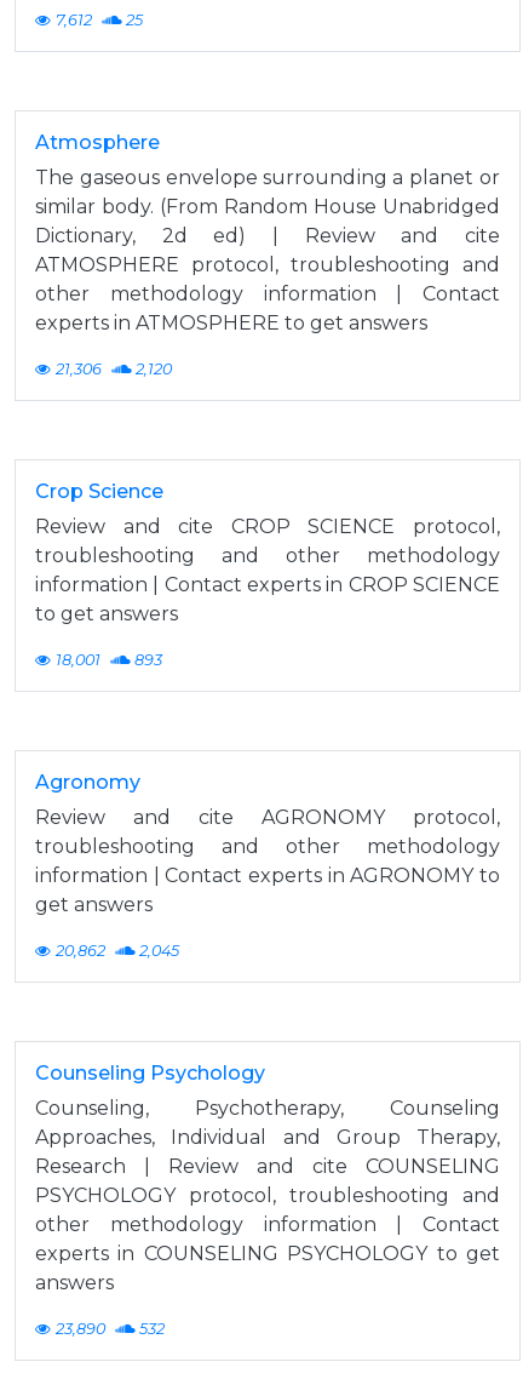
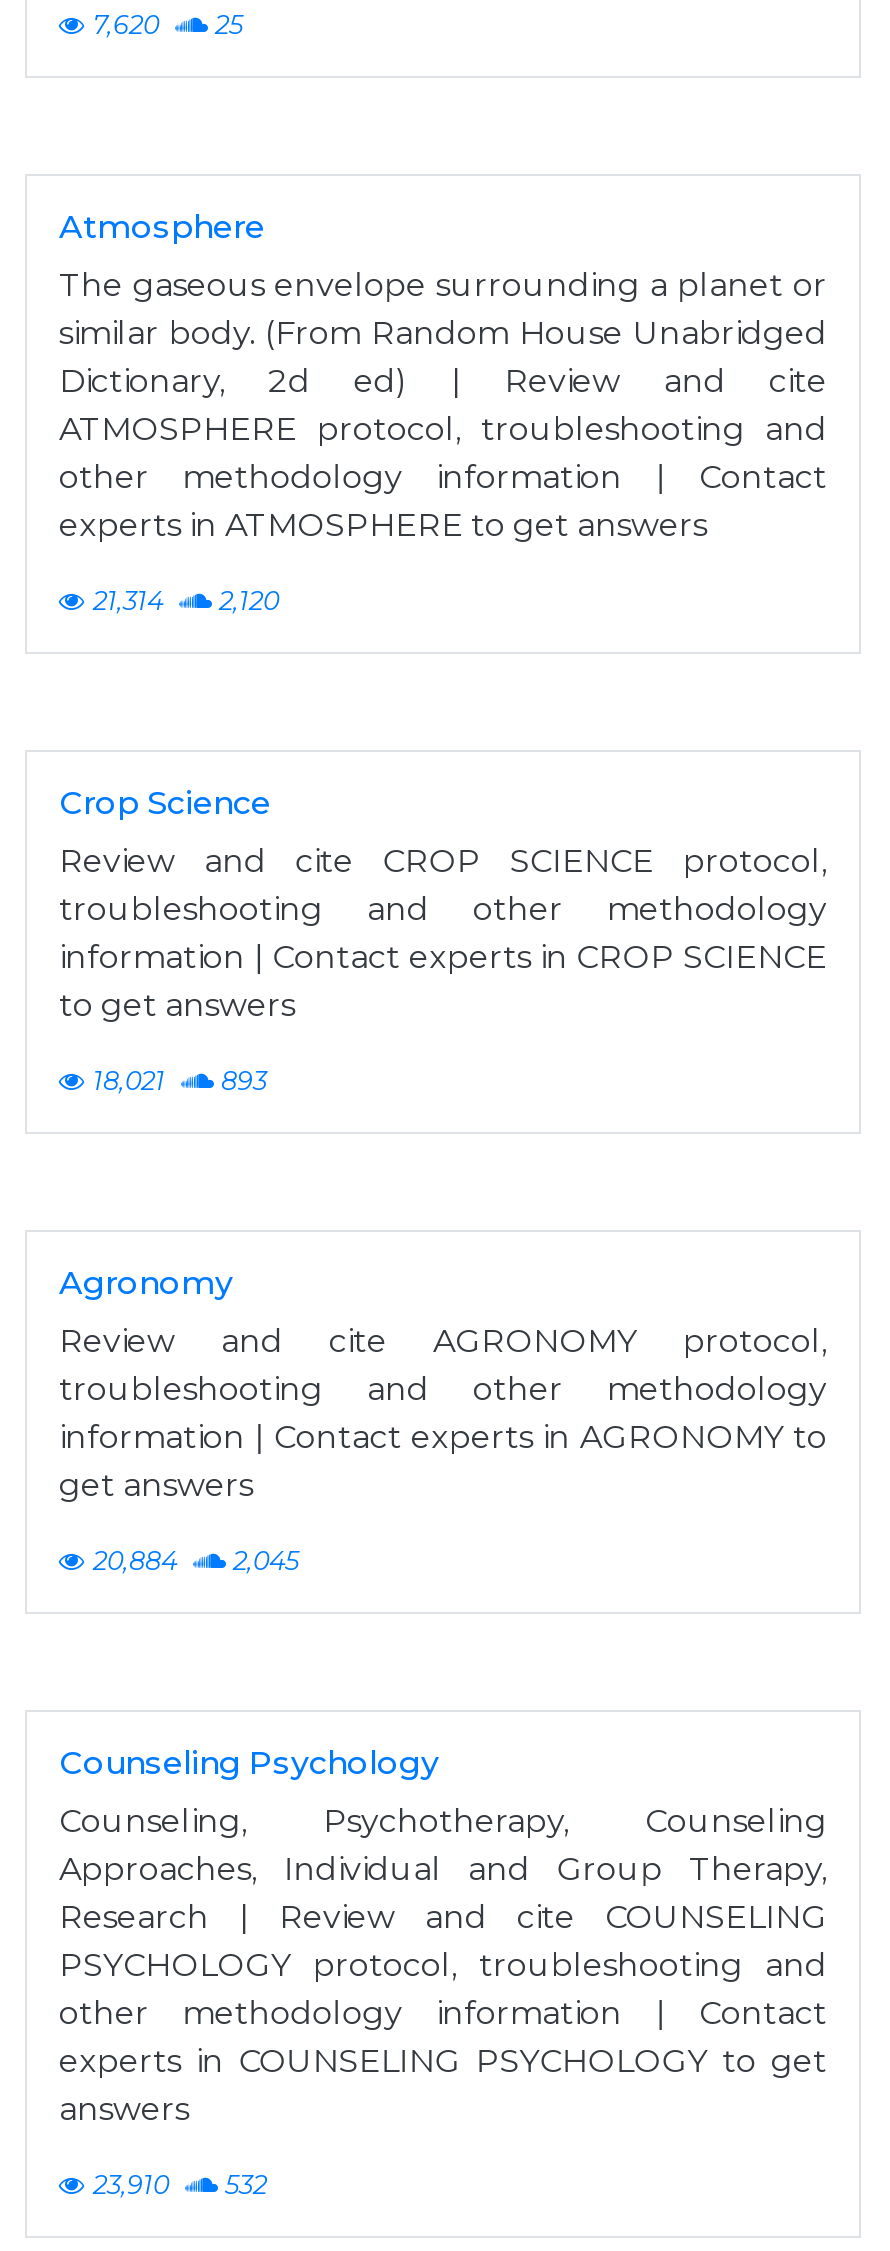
[56,11,143,29] 7,612 25 -> [93,9,243,39] 7,620 25
[56,360,172,378] 21,306 2,120 -> [93,585,279,615] 21,314 2,120
[56,650,162,669] 18,001 893 -> [93,1065,267,1095] 18,021 893
[56,941,179,959] 20,862 2,045 -> [93,1545,299,1575] 20,884 2,045
[56,1319,165,1337] 23,890 532 -> [93,2169,267,2199] 23,910 532

